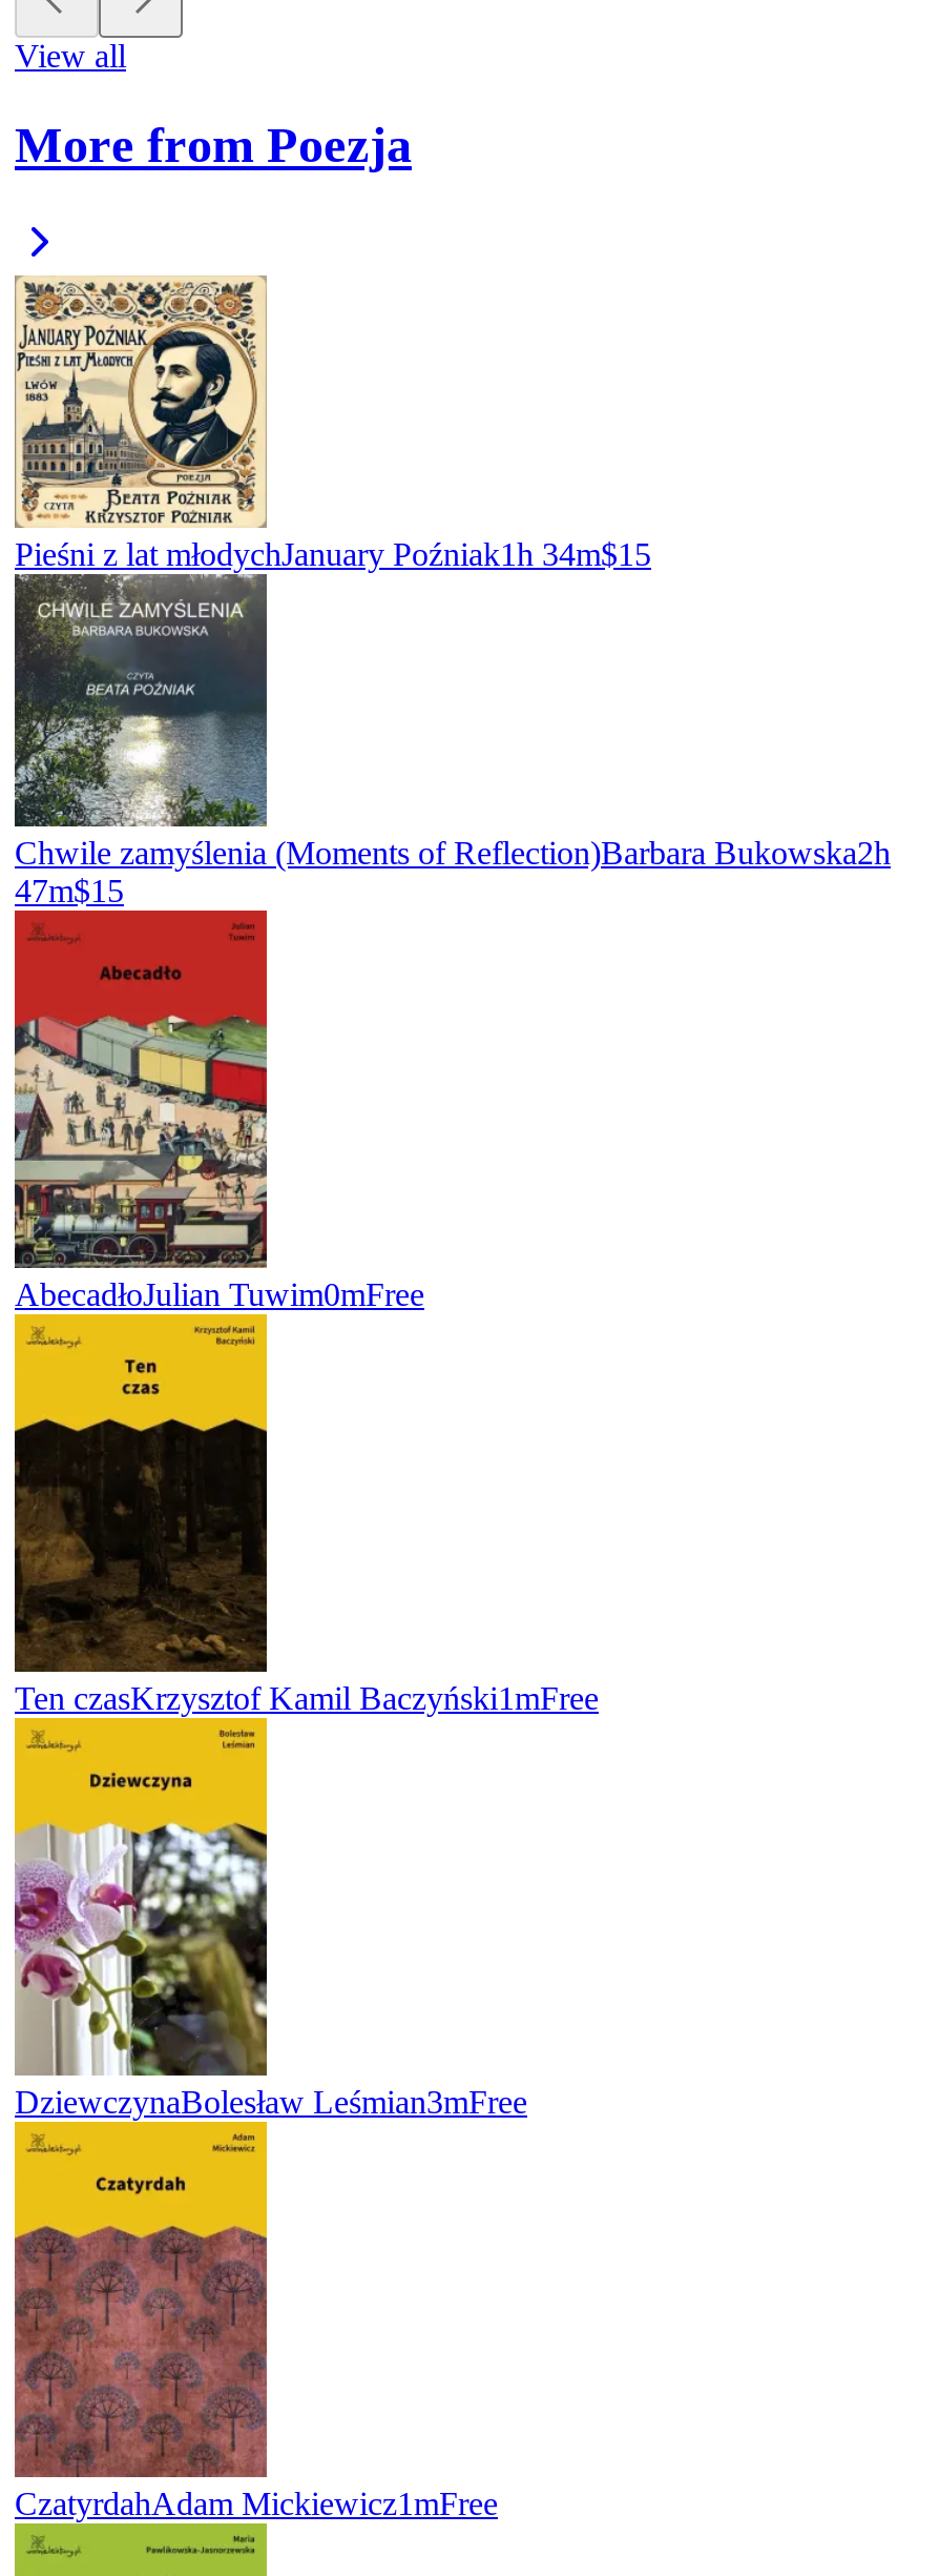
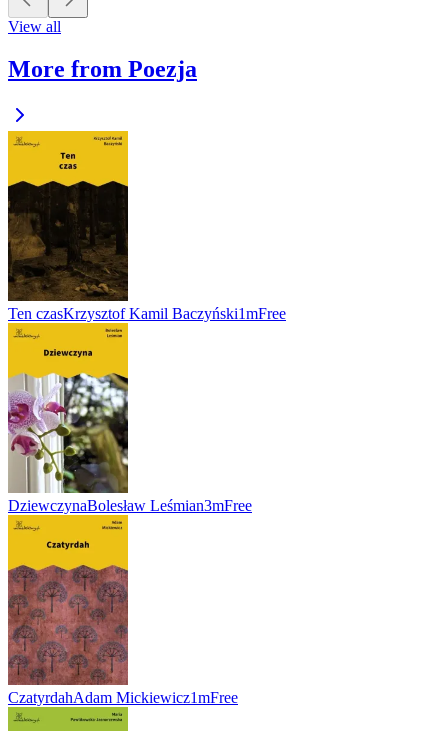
[15,275,651,572] [image] | Pieśni z lat młodychJanuary Poźniak1h 34m$15 -> none
[13,589,891,909] [image] | Chwile zamyślenia (Moments of Reflection)Barbara Bukowska2h | 47m$15 -> none
[13,887,424,1312] [image] | AbecadłoJulian Tuwim0mFree -> none

